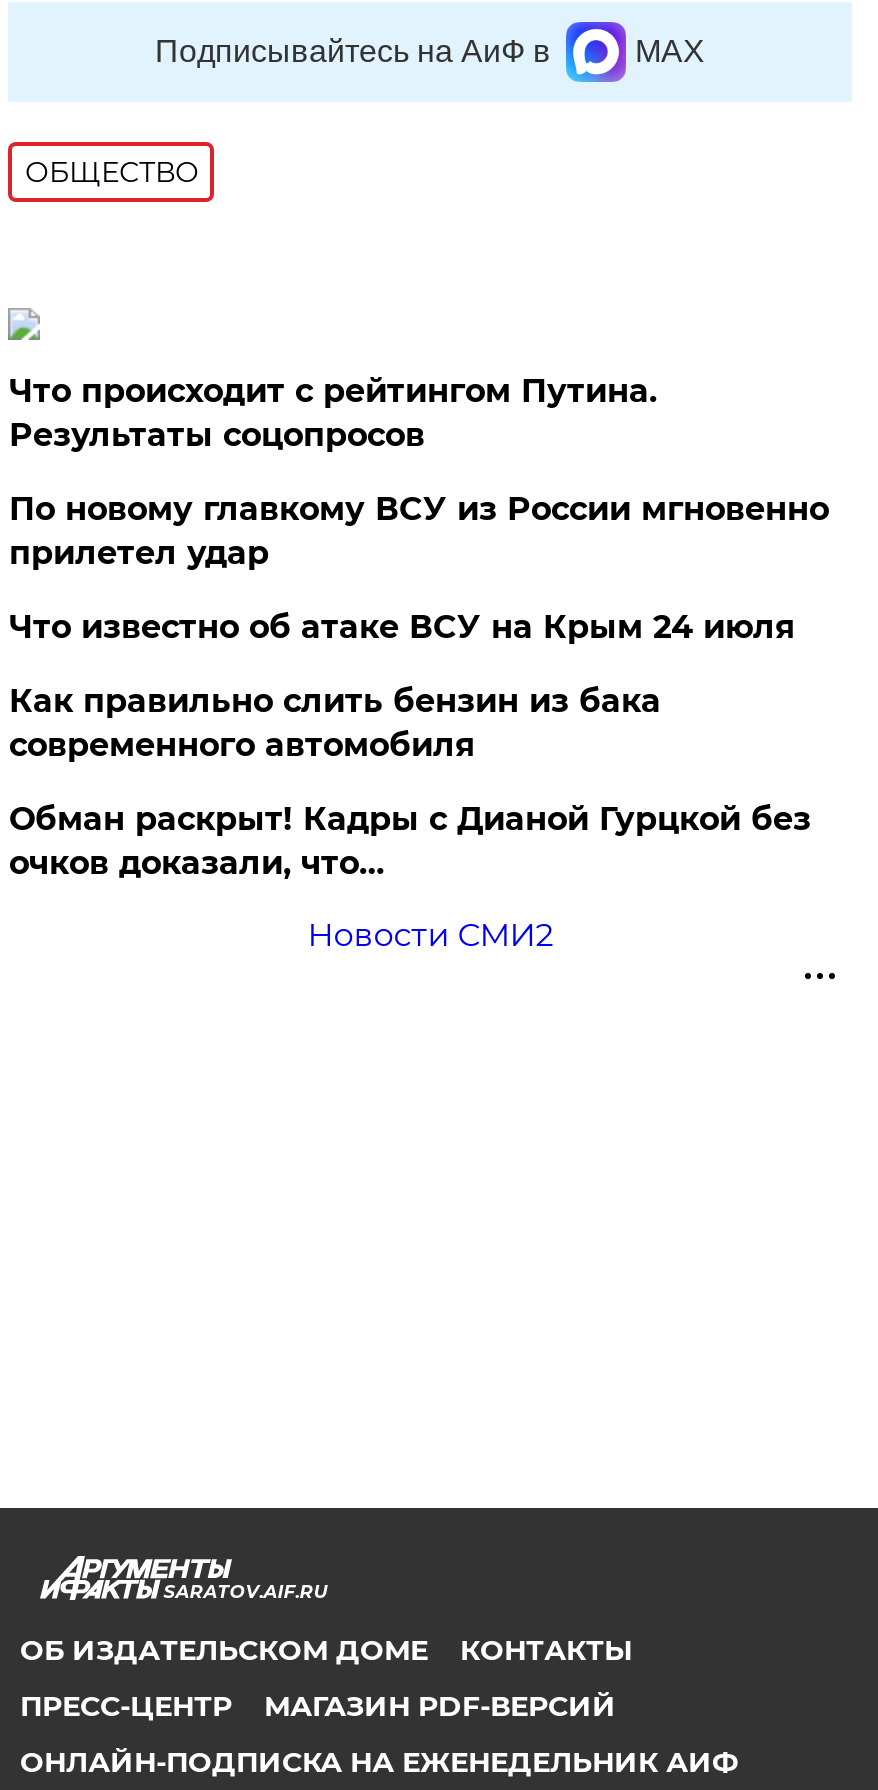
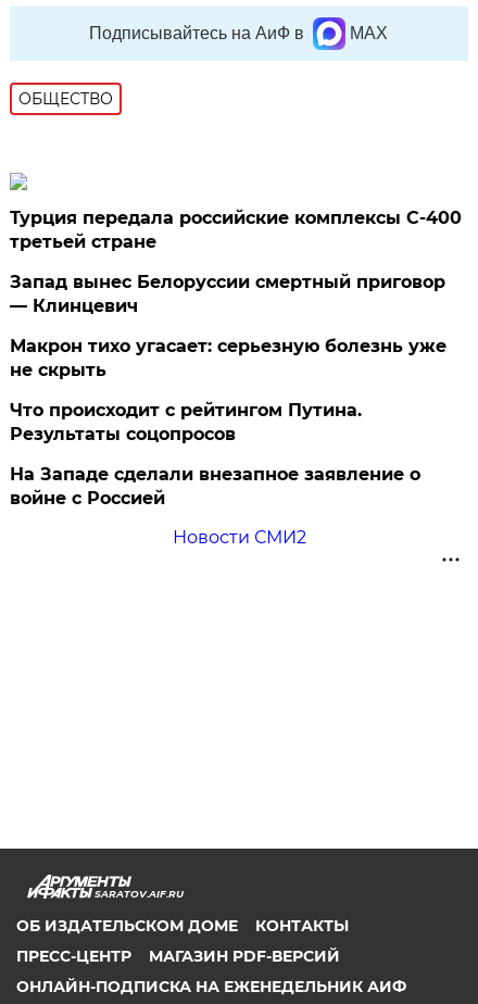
none -> [10,208,462,381] Турция передала российские комплексы С-400 | третьей стране | Запад вынес Белоруссии смертный приговор | — Клинцевич | Макрон тихо угасает: серьезную болезнь уже | не скрыть
moved [9,373,657,455] -> [10,400,362,445]: Что происходит с рейтингом Путина. | Результаты соцопросов
[9,491,829,883] По новому главкому ВСУ из России мгновенно | прилетел удар | Что известно об атаке ВСУ на Крым 24 июля | Как правильно слить бензин из бака | современного автомобиля | Обман раскрыт! Кадры с Дианой Гурцкой без | очков доказали, что… -> [10,464,421,509] На Западе сделали внезапное заявление о | войне с Россией

